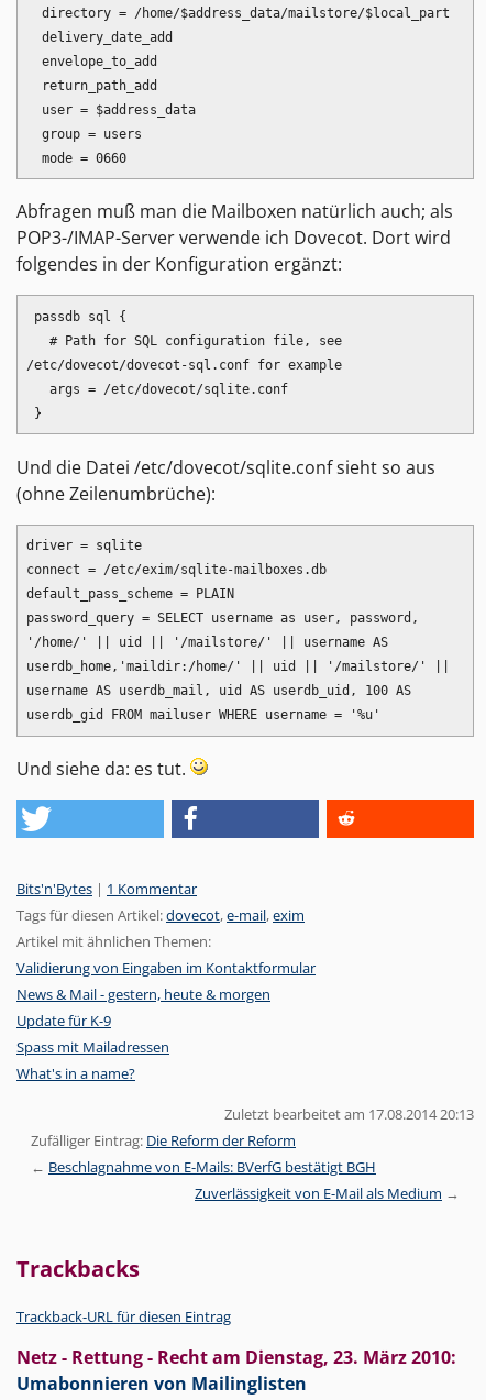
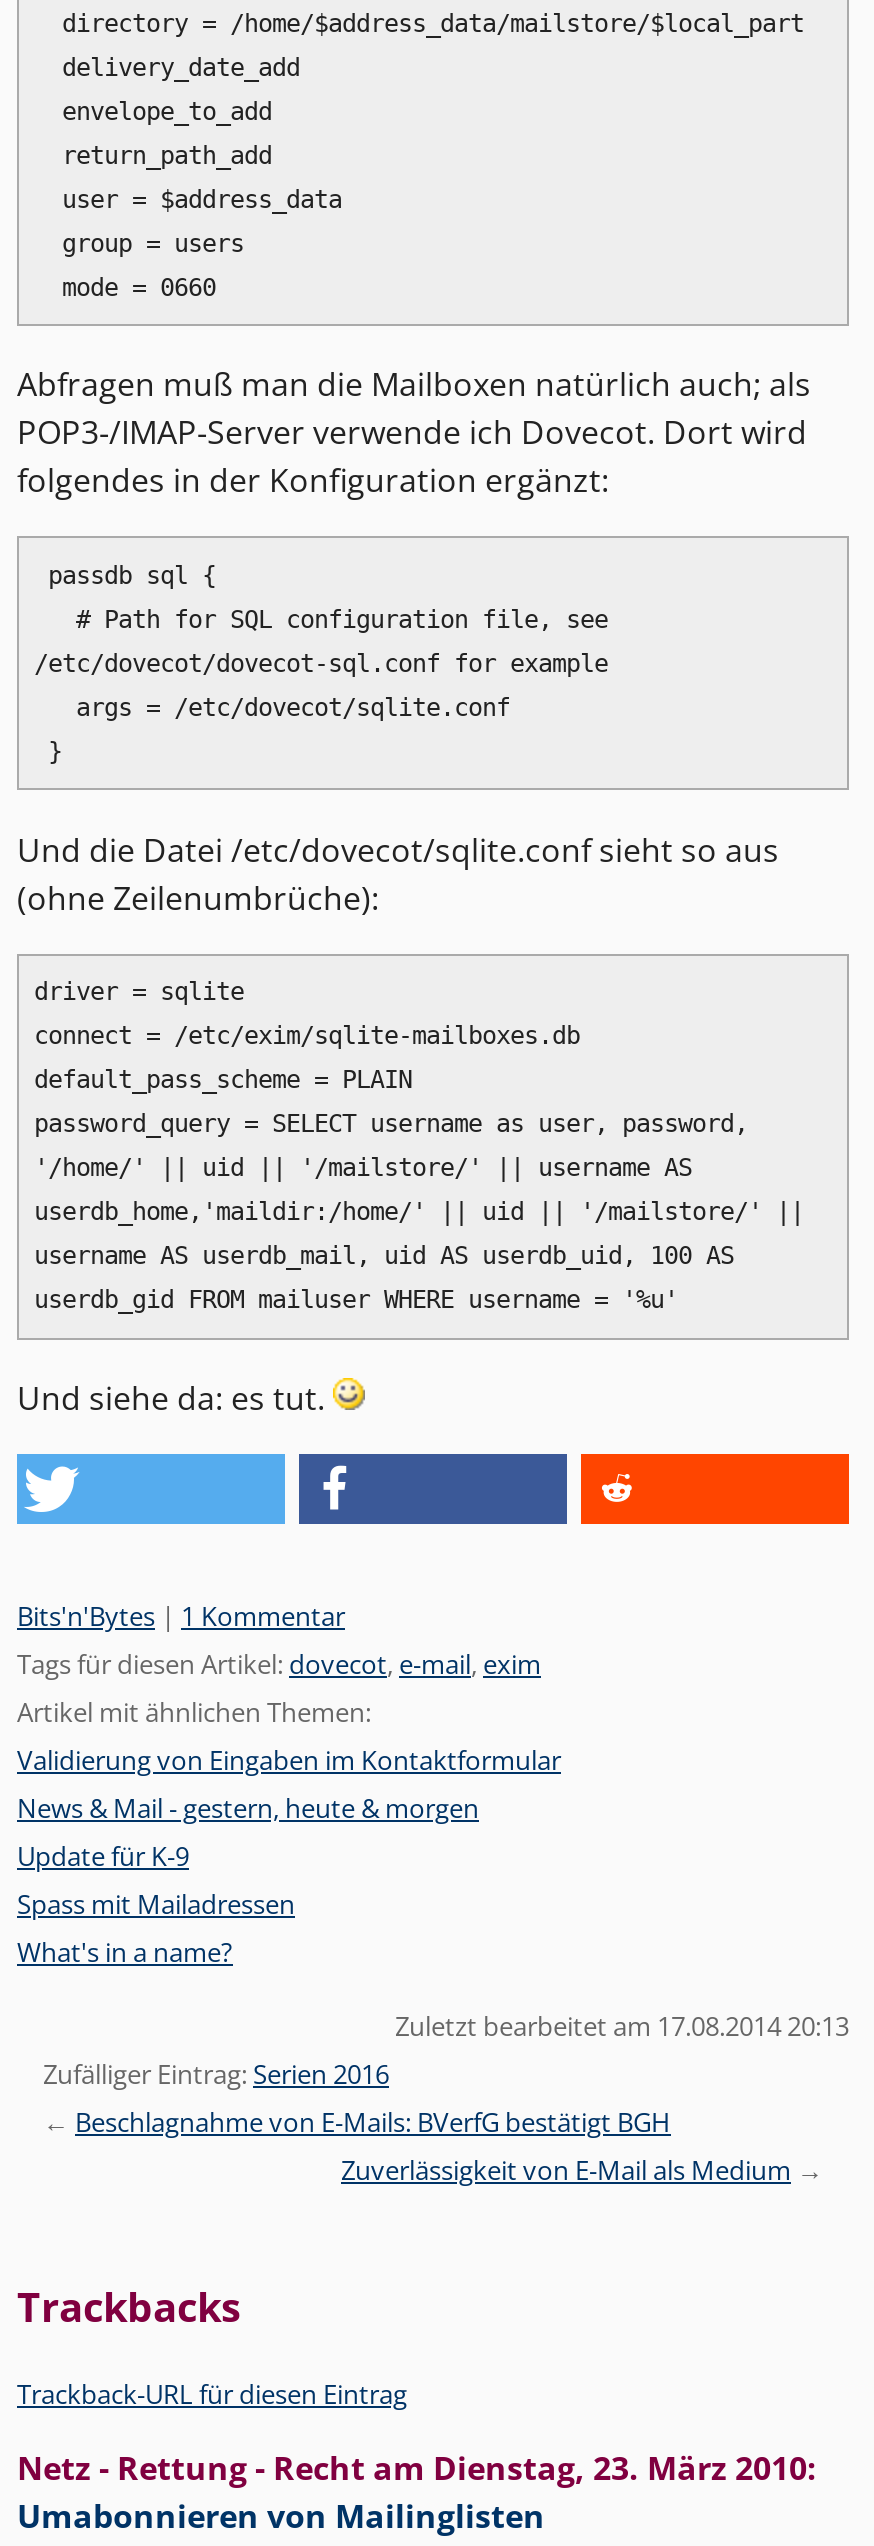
[31,1131,296,1150] Zufälliger Eintrag: Die Reform der Reform -> [43,2056,389,2092] Zufälliger Eintrag: Serien 2016

